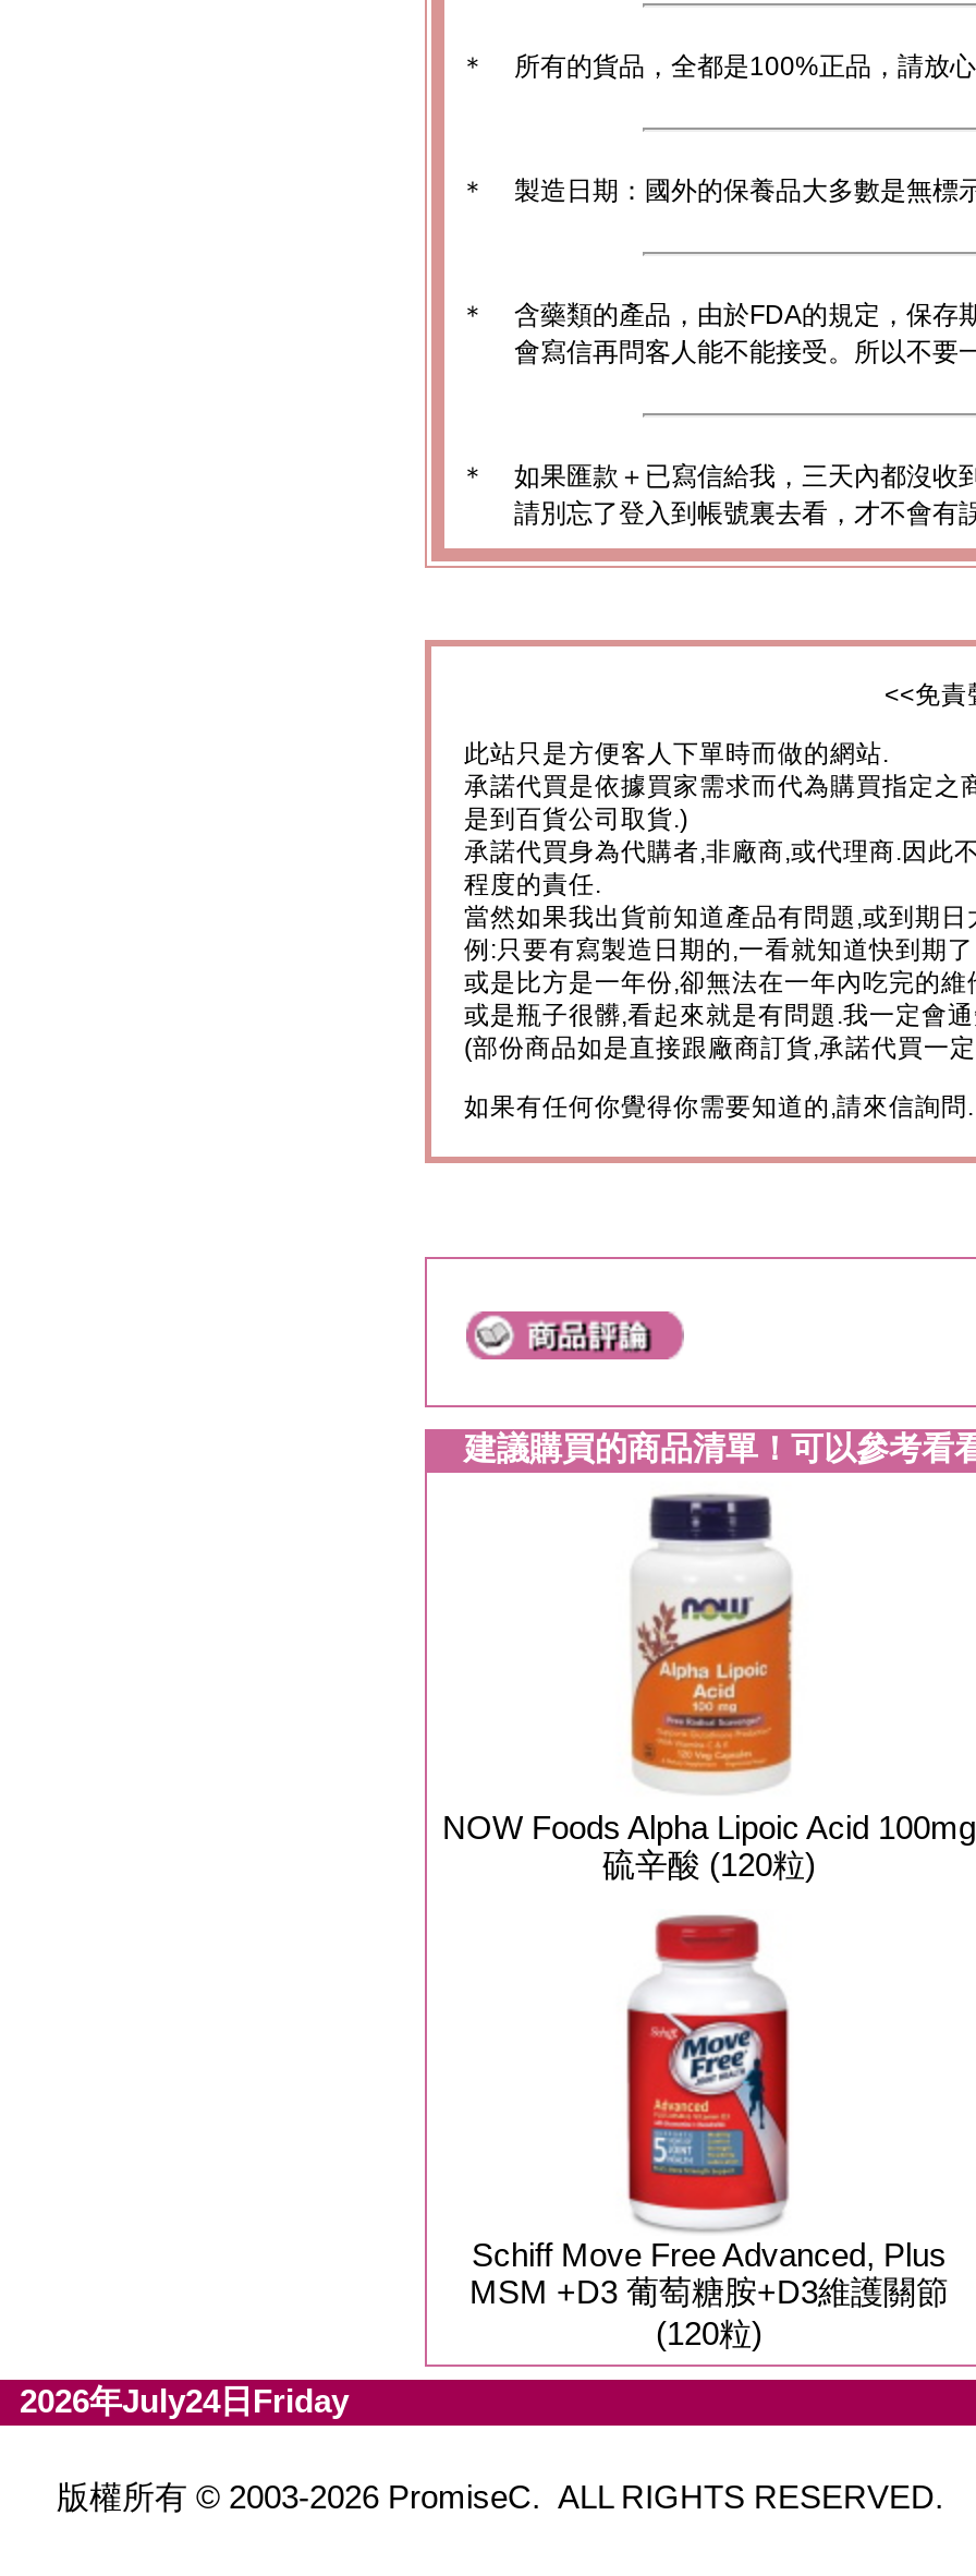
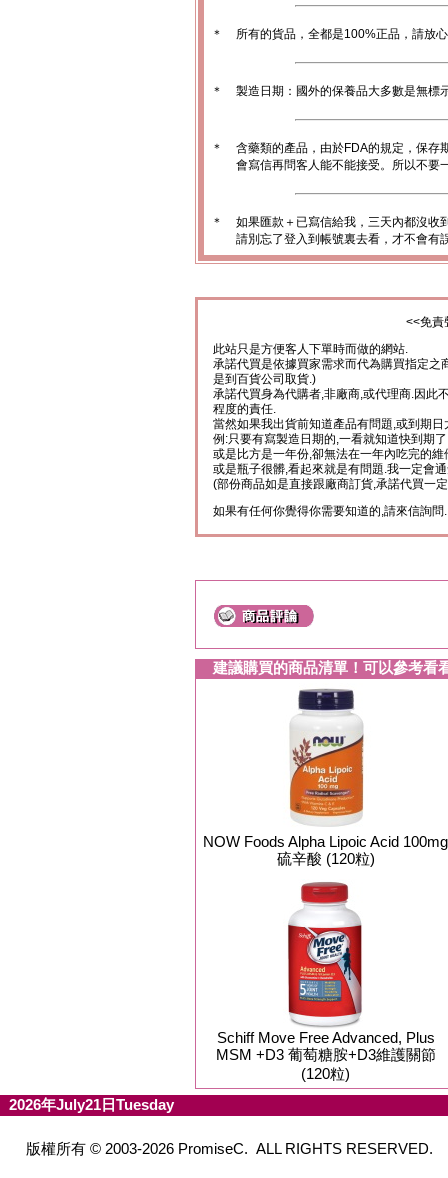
[2,2382,366,2419] 2026年July24日Friday -> [1,1096,182,1113] 2026年July21日Tuesday

